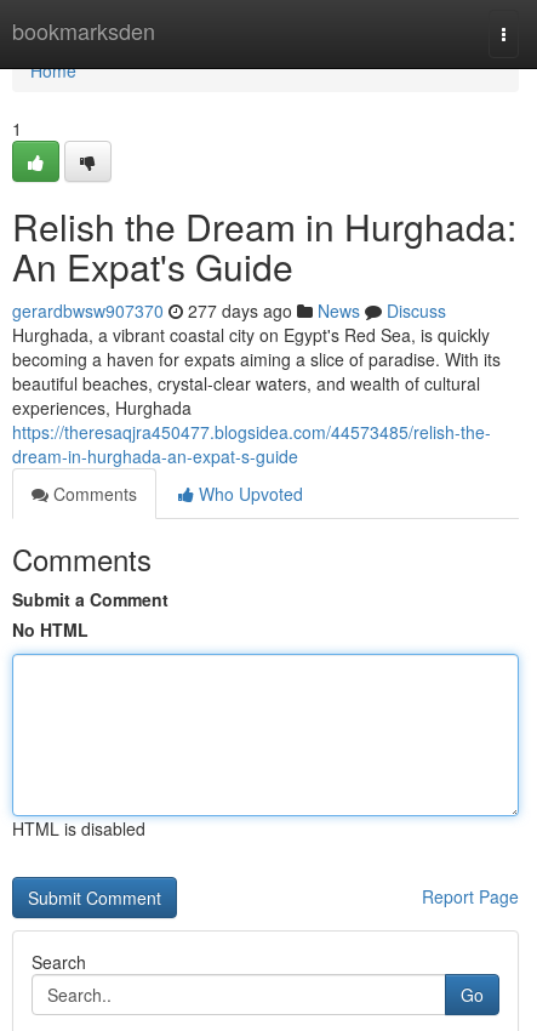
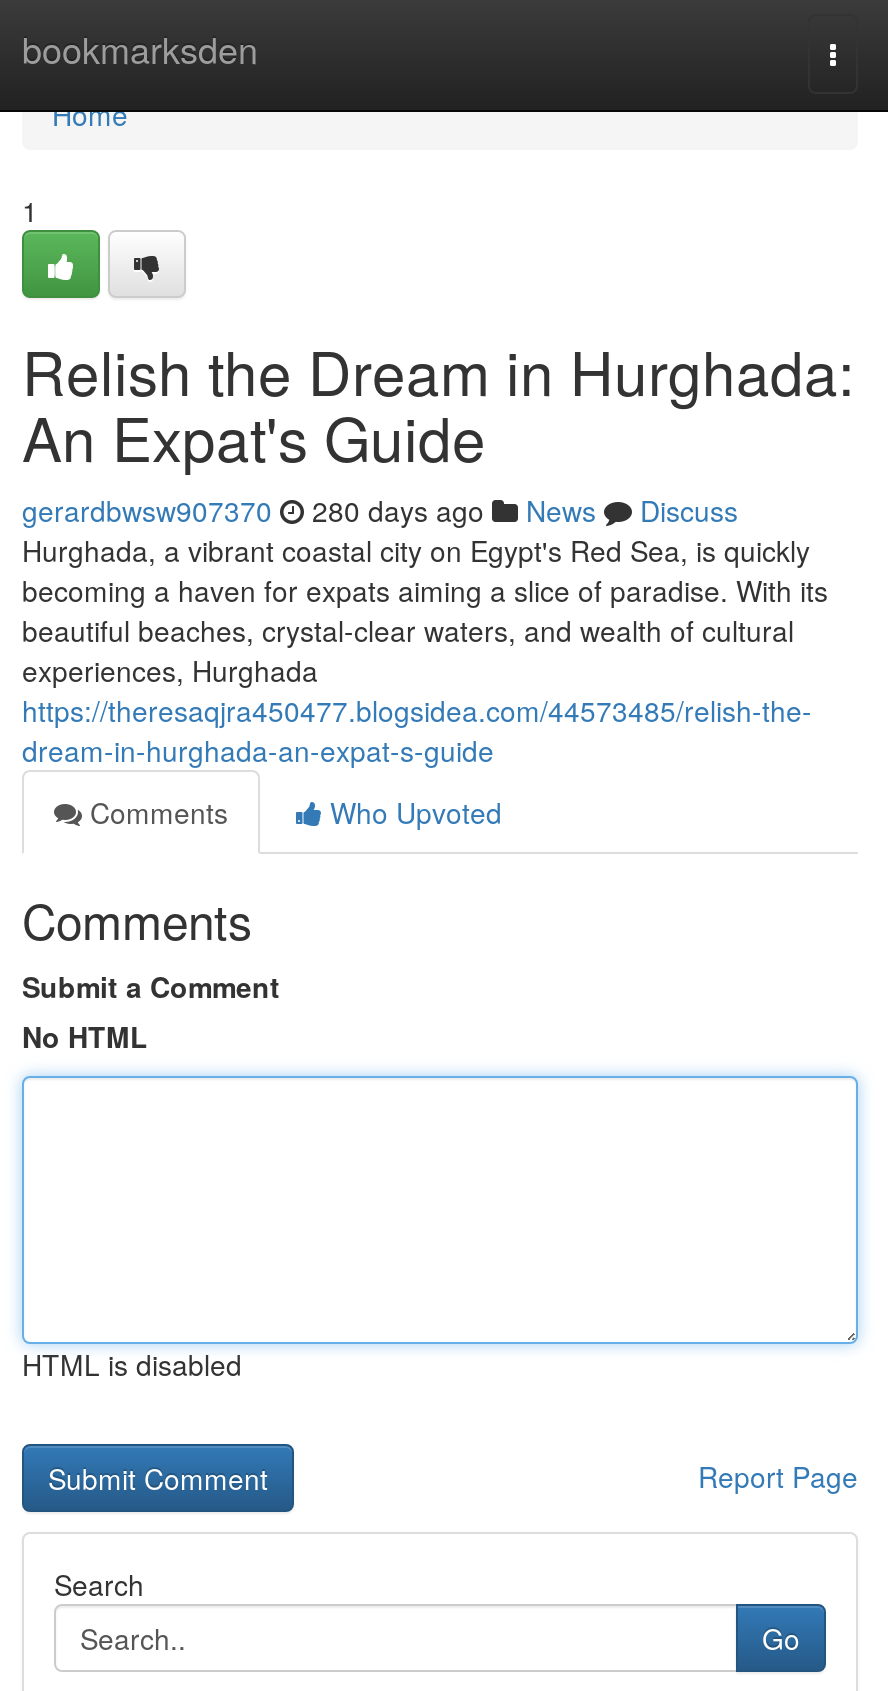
[12,298,446,323] gerardbwsw907370 277 days ago News Discuss -> [22,490,738,530] gerardbwsw907370 280 days ago News Discuss

